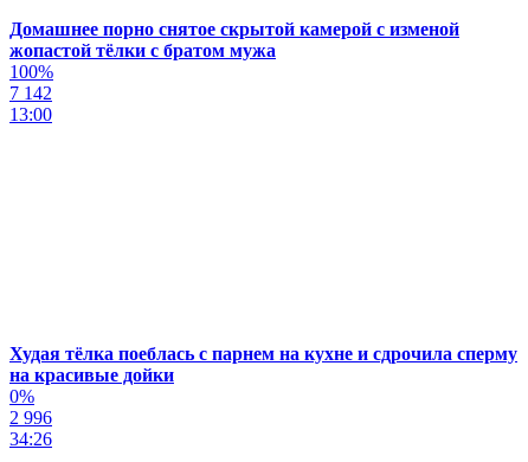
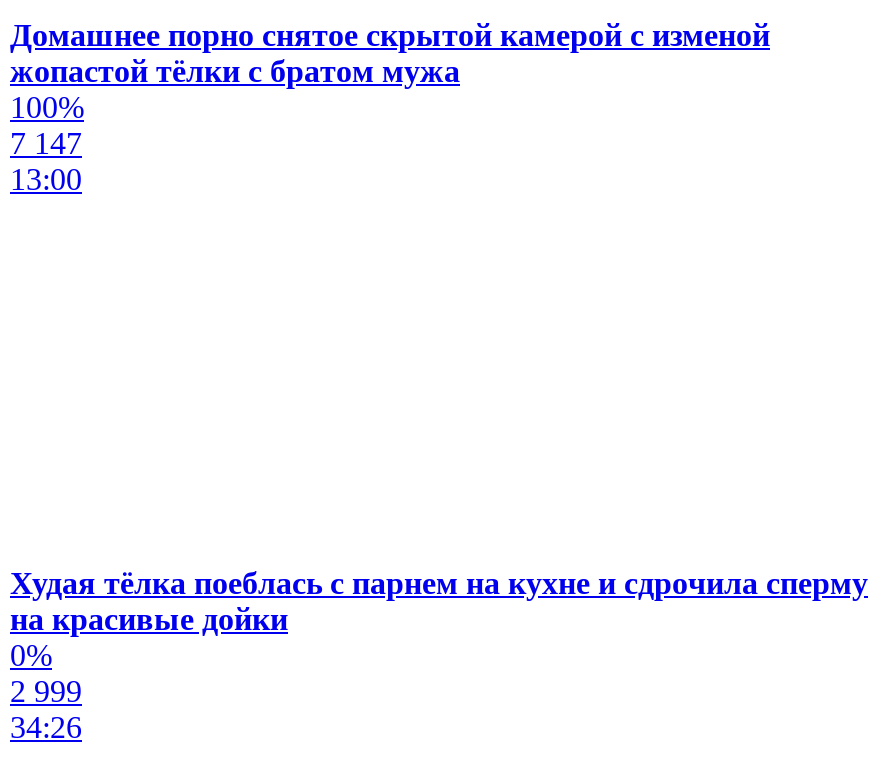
[9,83,52,103] 7 142 -> [10,126,82,160] 7 147
[9,407,52,428] 2 996 -> [10,674,82,708] 2 999

